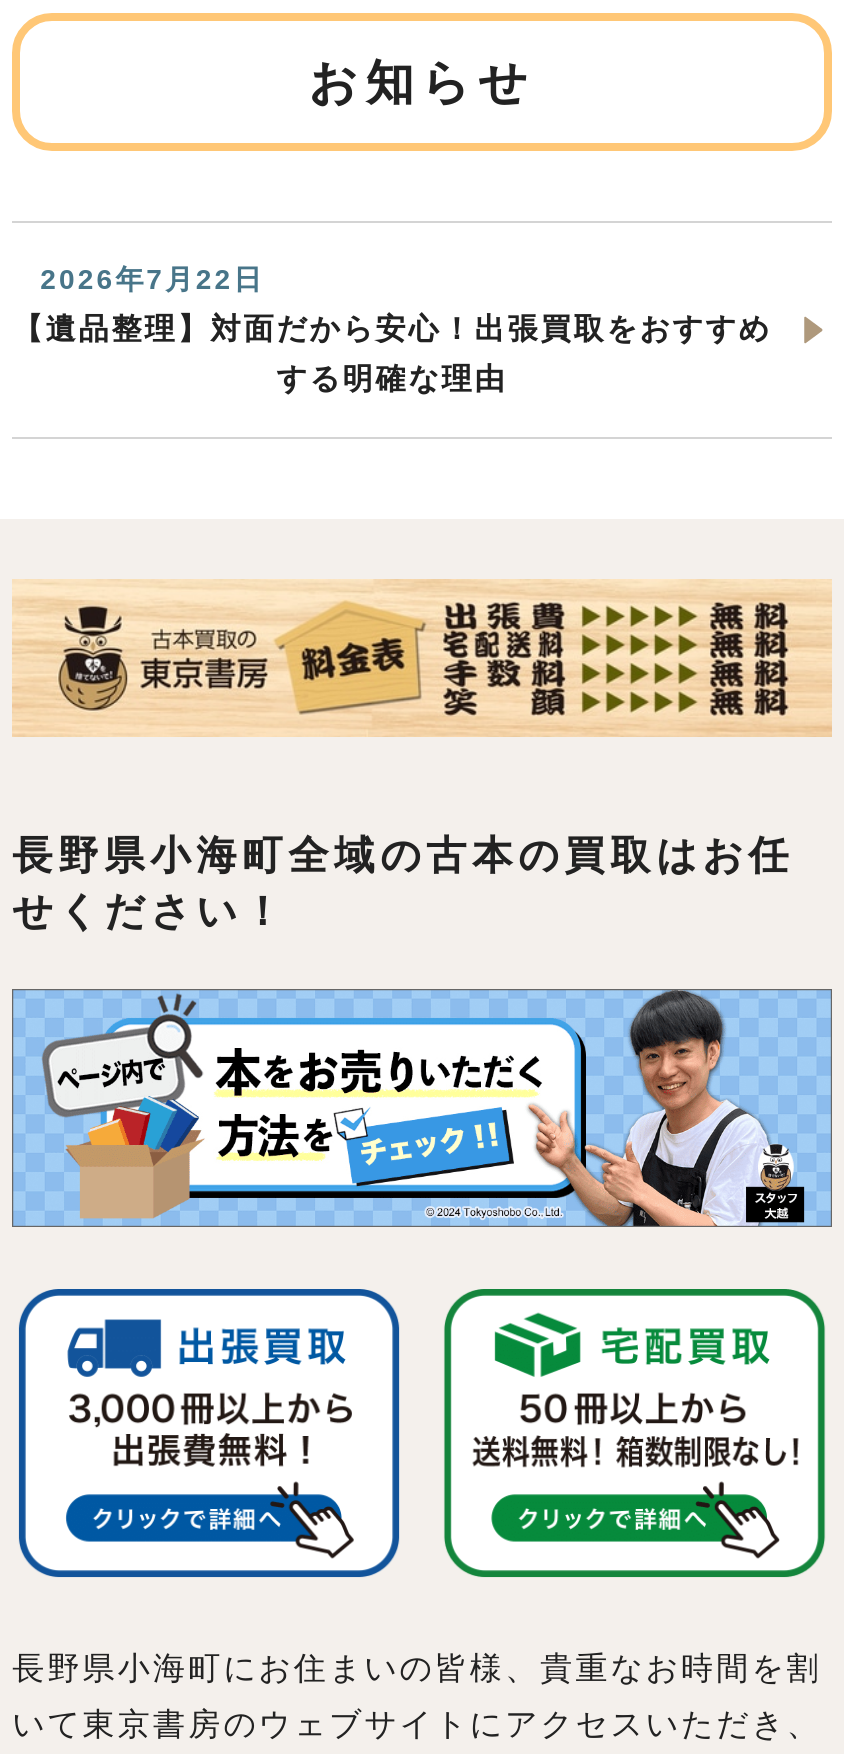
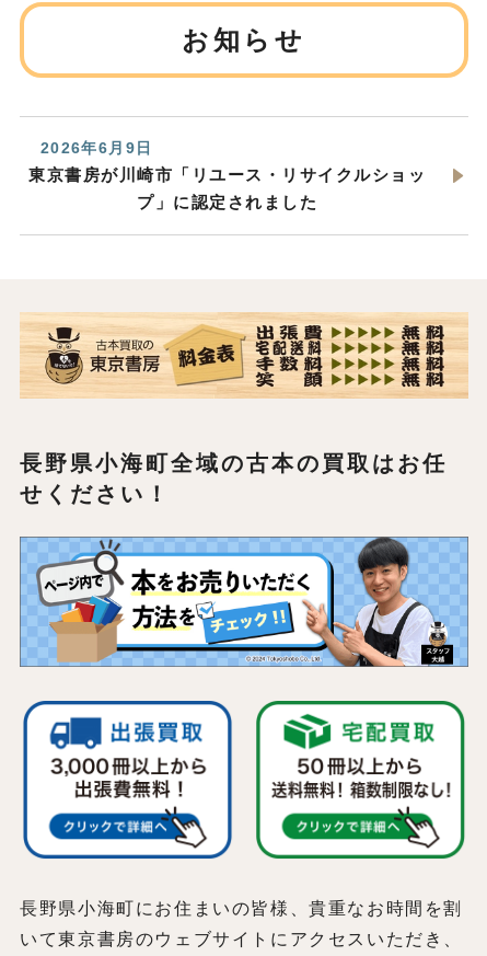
[40,263,264,295] 2026年7月22日 -> [40,139,153,156] 2026年6月9日
[12,311,771,345] 【遺品整理】対面だから安心！出張買取をおすすめ -> [29,165,426,184] 東京書房が川崎市「リユース・リサイクルショッ
[276,361,507,395] する明確な理由 -> [137,193,318,211] プ」に認定されました

